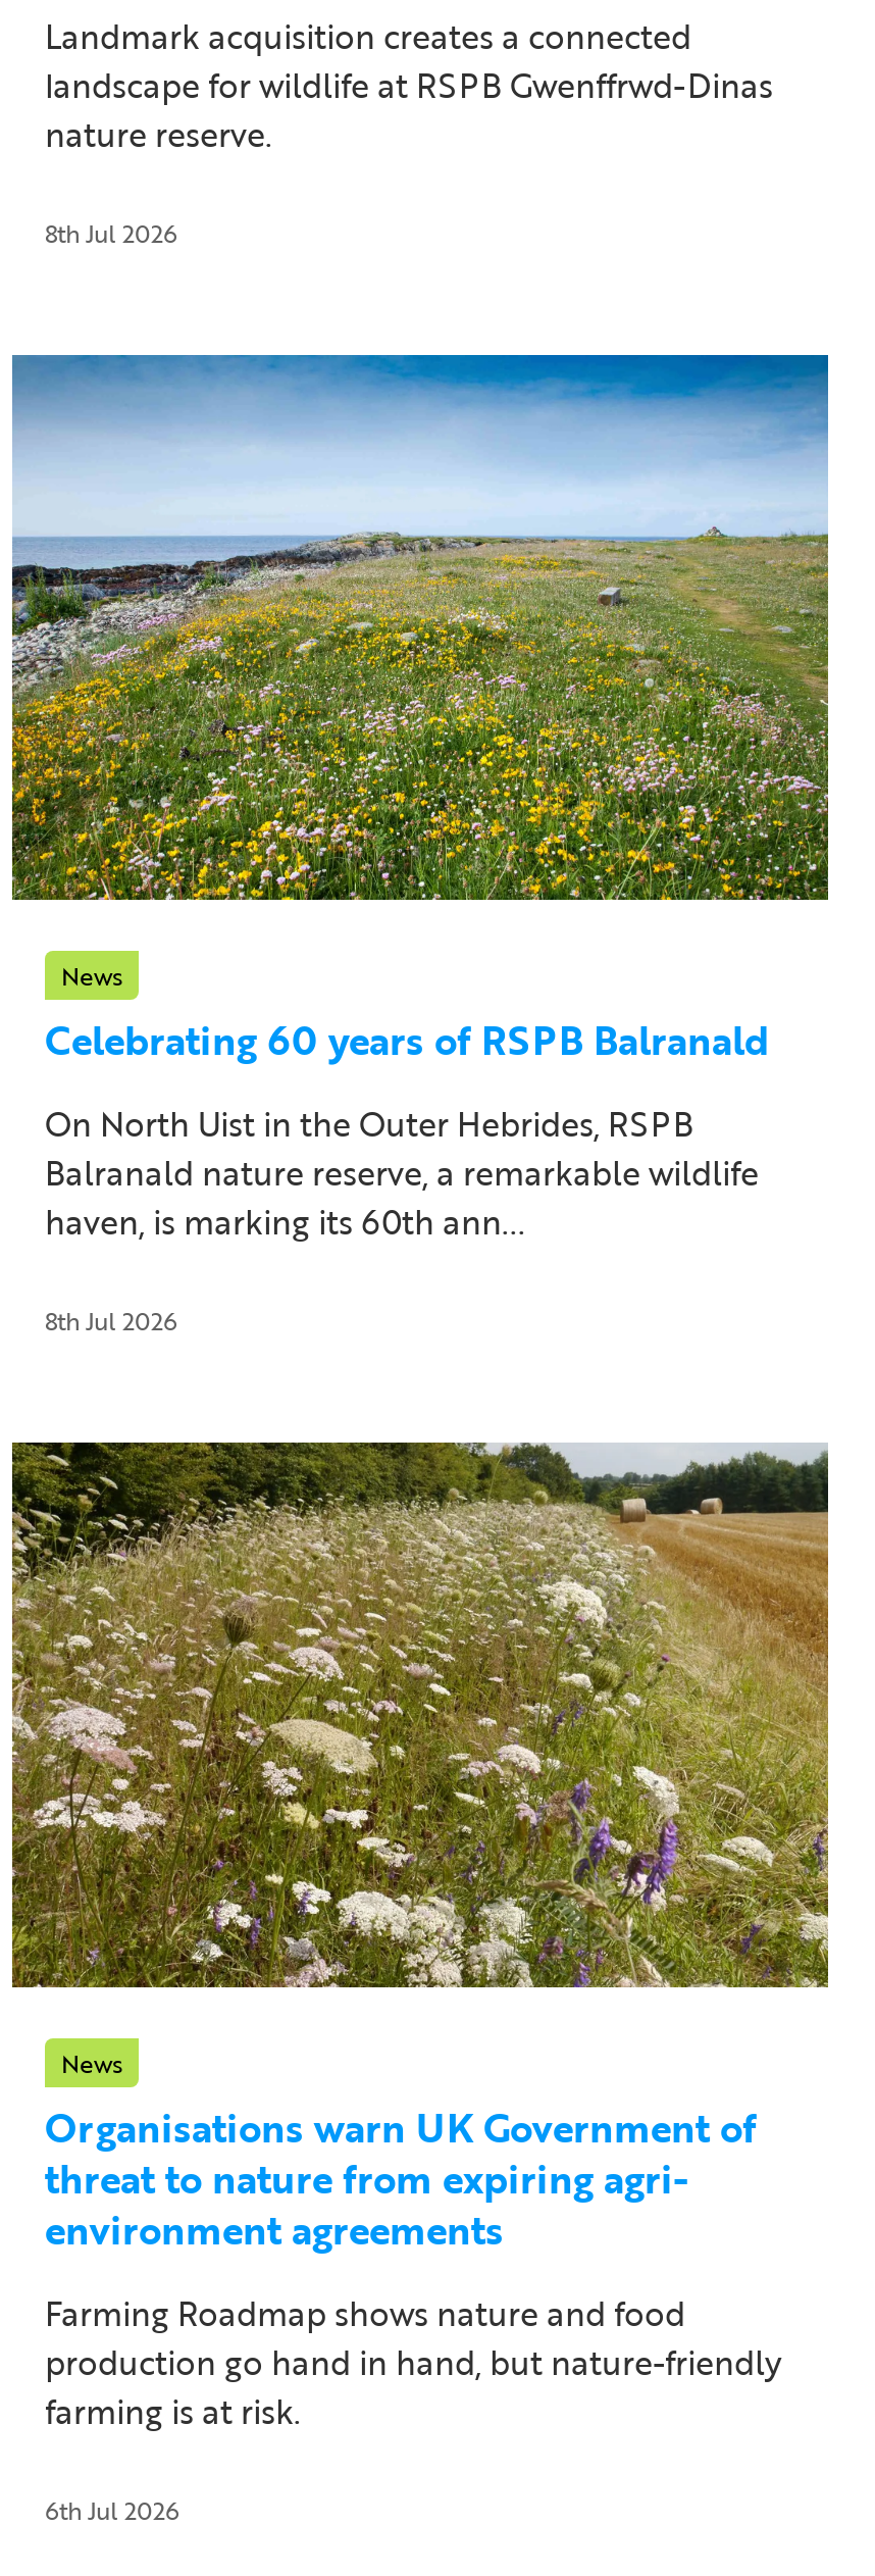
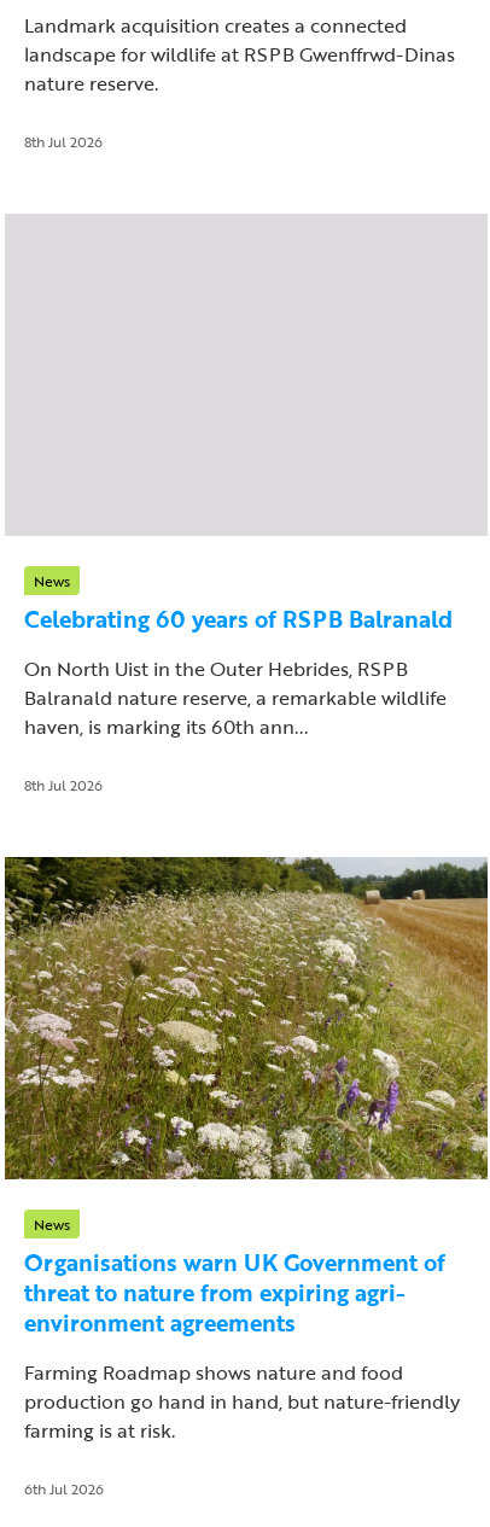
[10,353,830,902] [image] -> none

